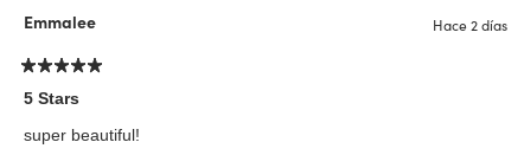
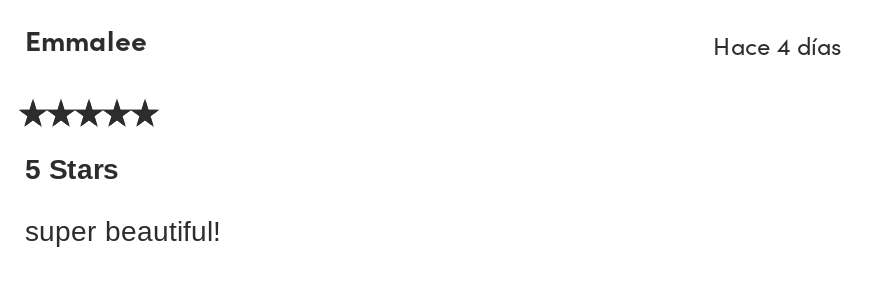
[433,15,507,35] Hace 2 días -> [713,28,841,62] Hace 4 días

